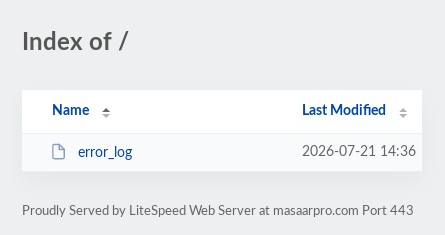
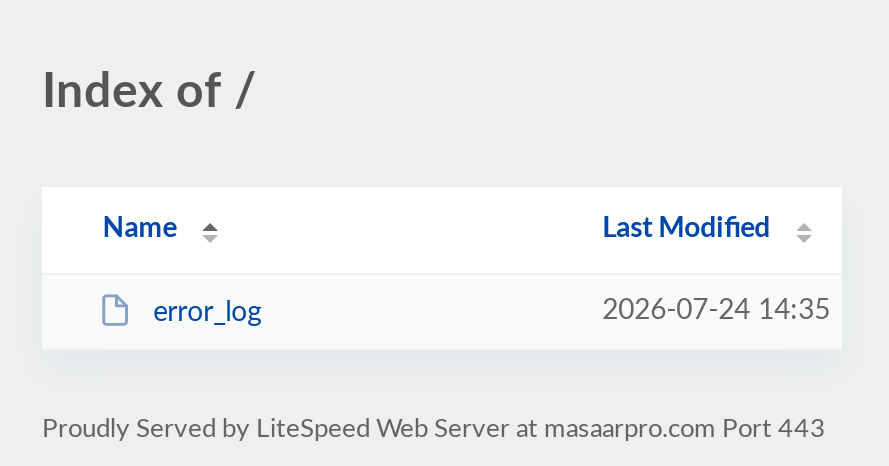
[302,145,416,159] 2026-07-21 14:36 -> [602,297,830,325] 2026-07-24 14:35

